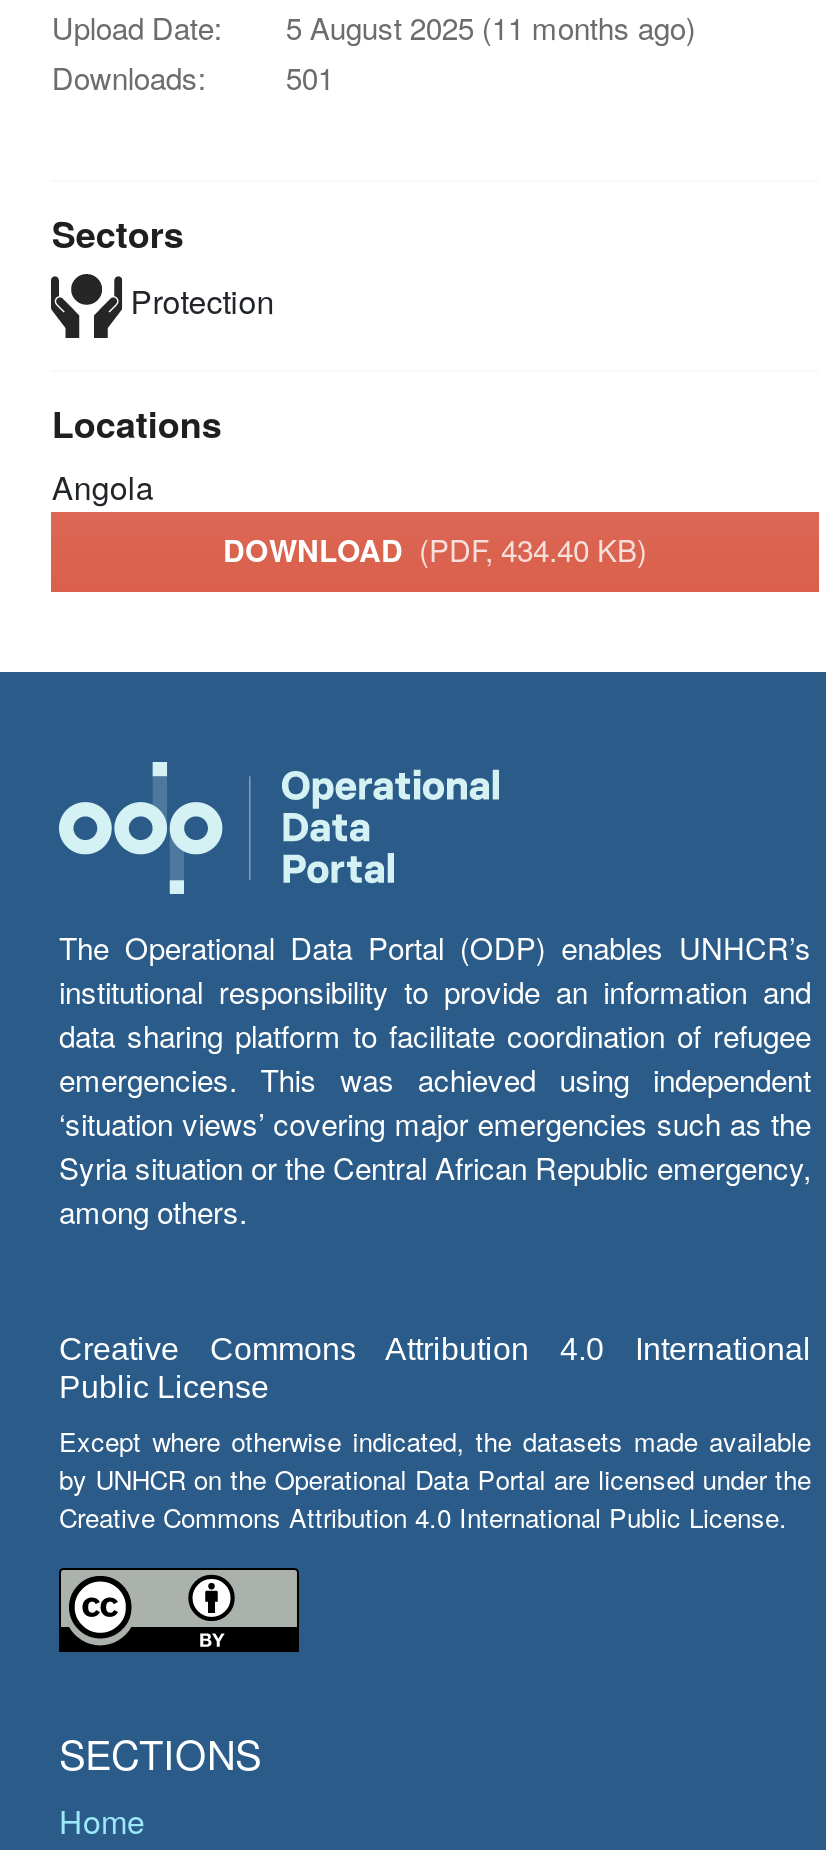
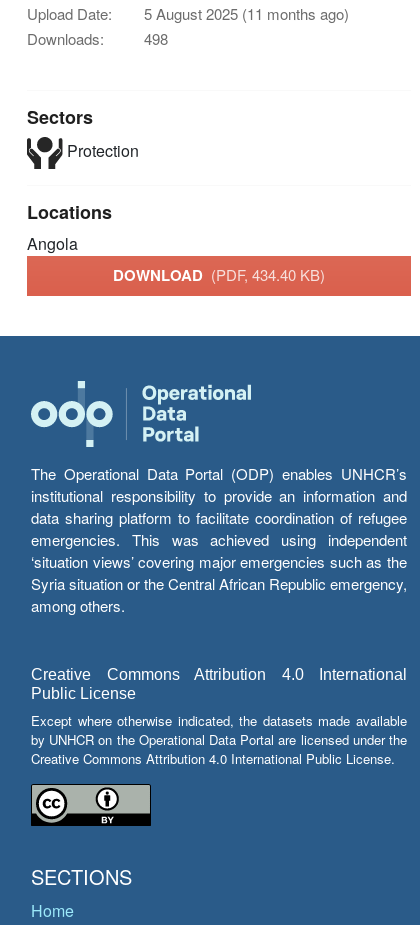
[52,56,334,98] Downloads: 501 -> [27,28,168,49] Downloads: 498

